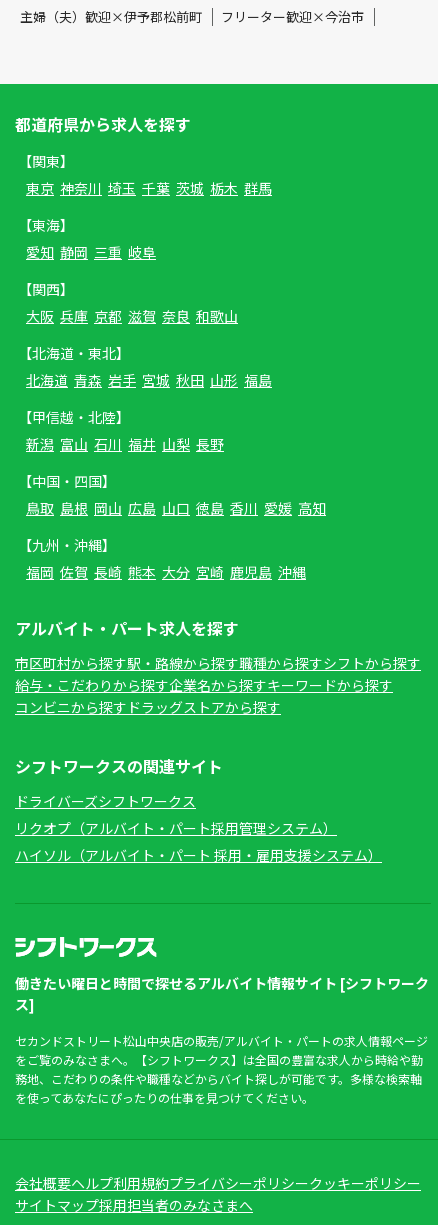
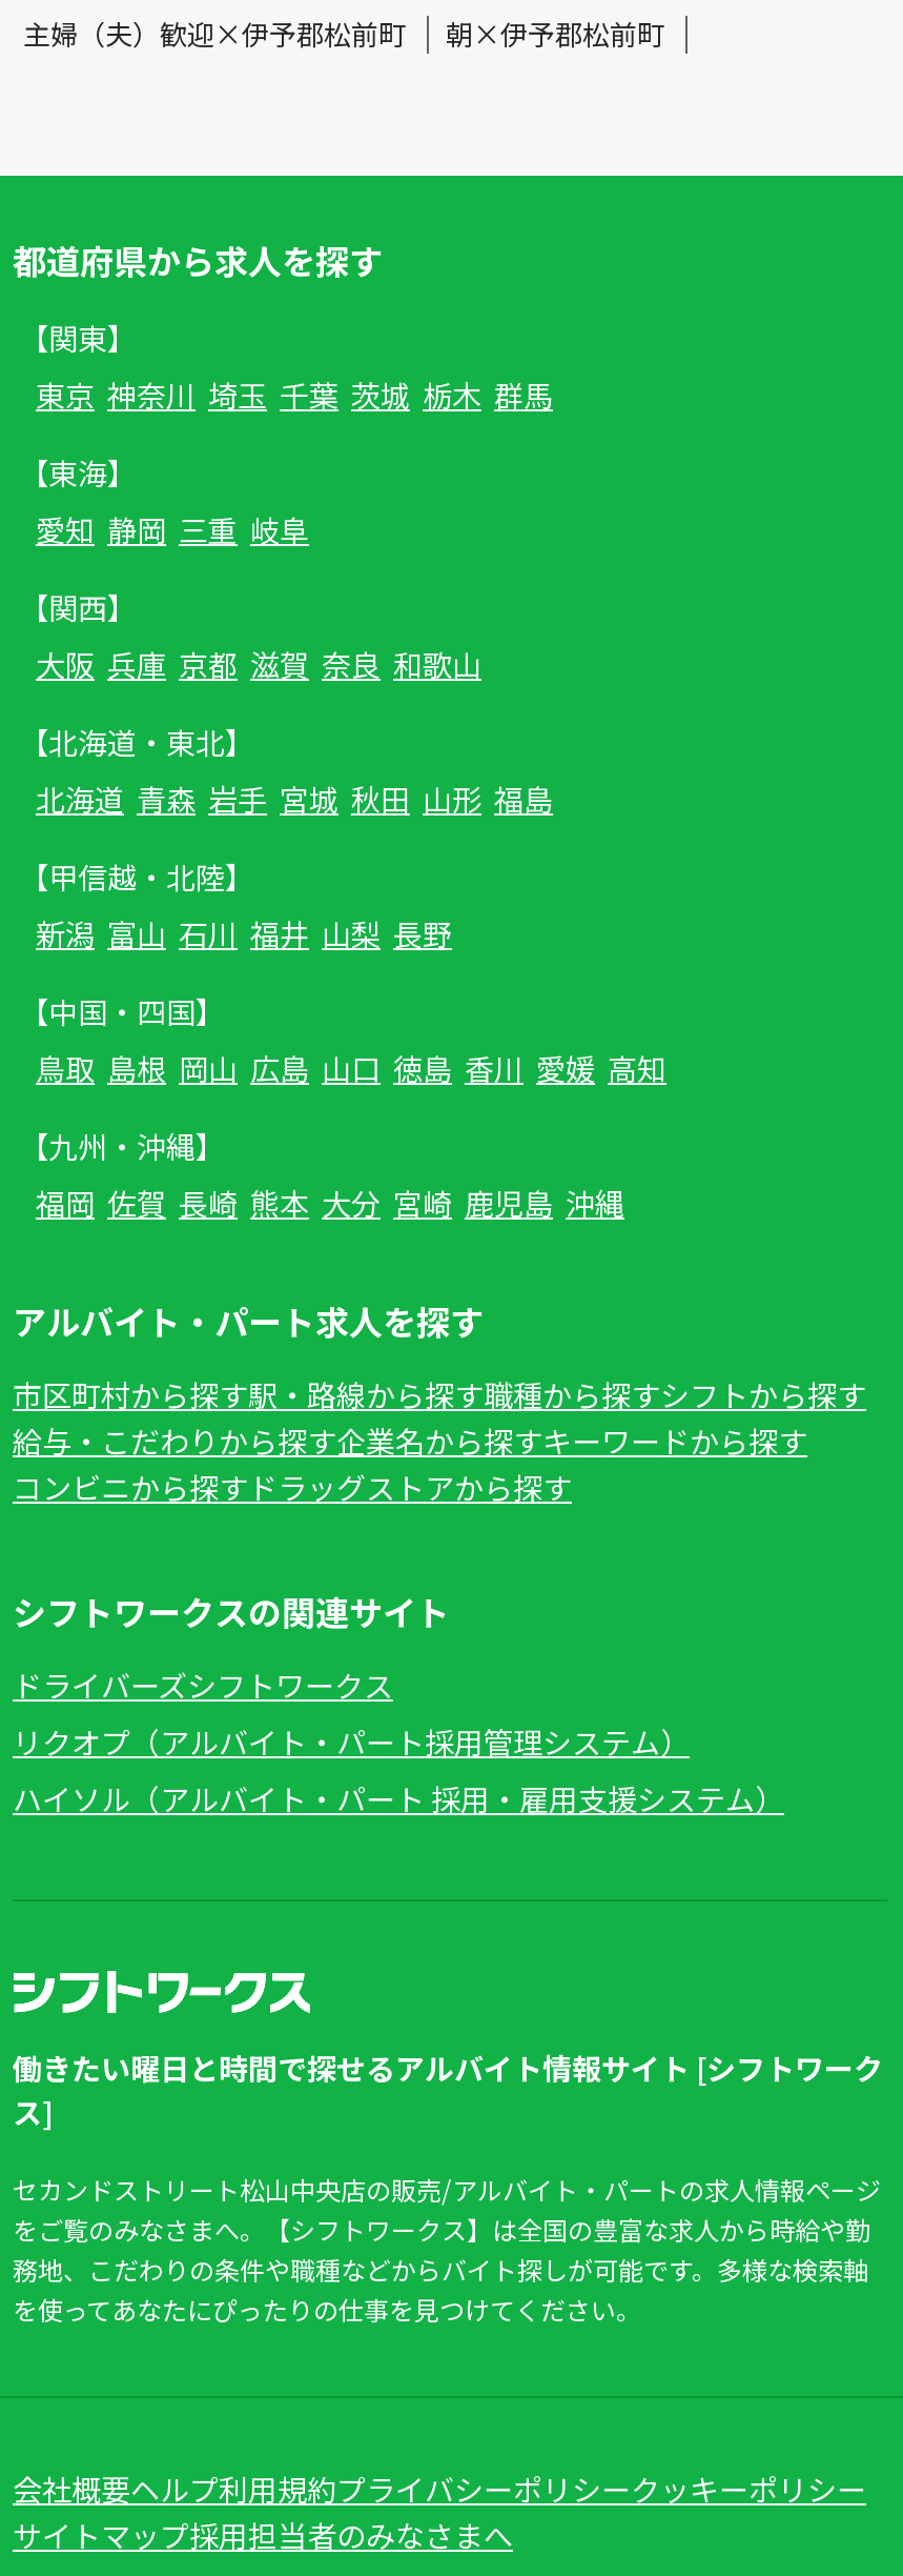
[221,6,364,25] フリーター歓迎×今治市 -> [446,13,664,53] 朝×伊予郡松前町

